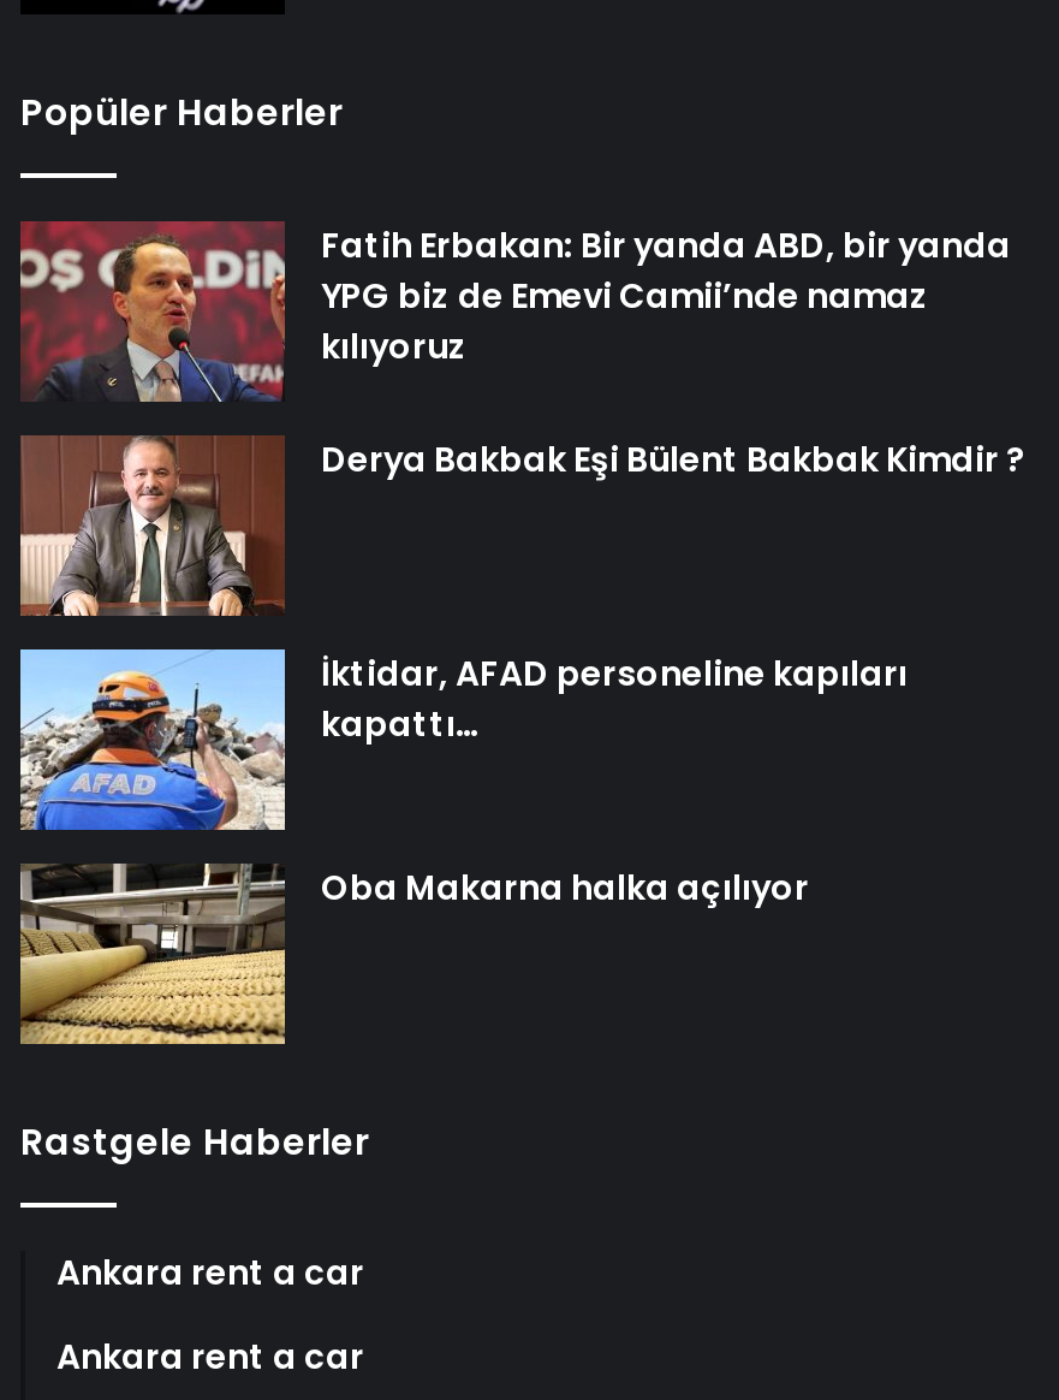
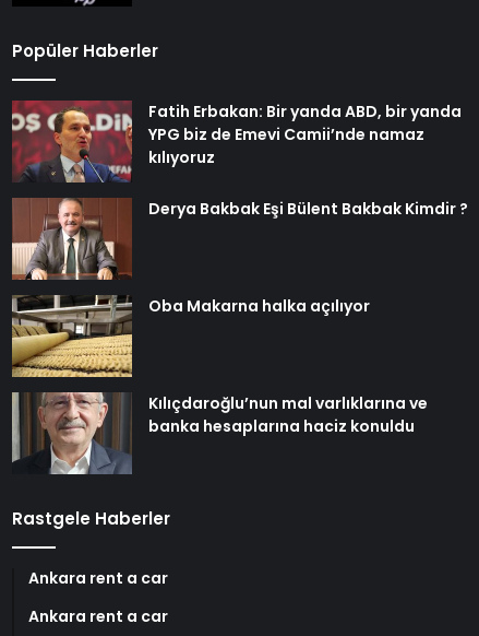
[18,647,908,832] [image] | İktidar, AFAD personeline kapıları | kapattı… -> none
moved [16,861,809,1049] -> [10,294,370,379]: [image] | Oba Makarna halka açılıyor
none -> [11,391,428,475] [image] | Kılıçdaroğlu’nun mal varlıklarına ve | banka hesaplarına haciz konuldu

